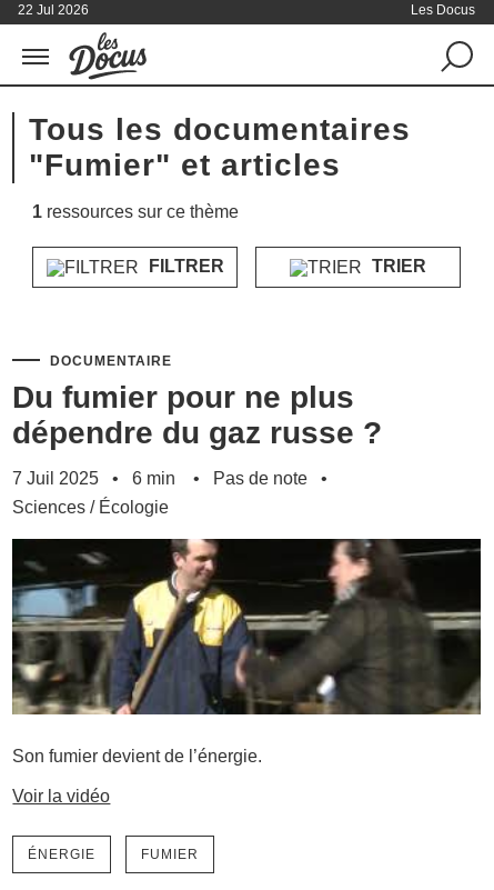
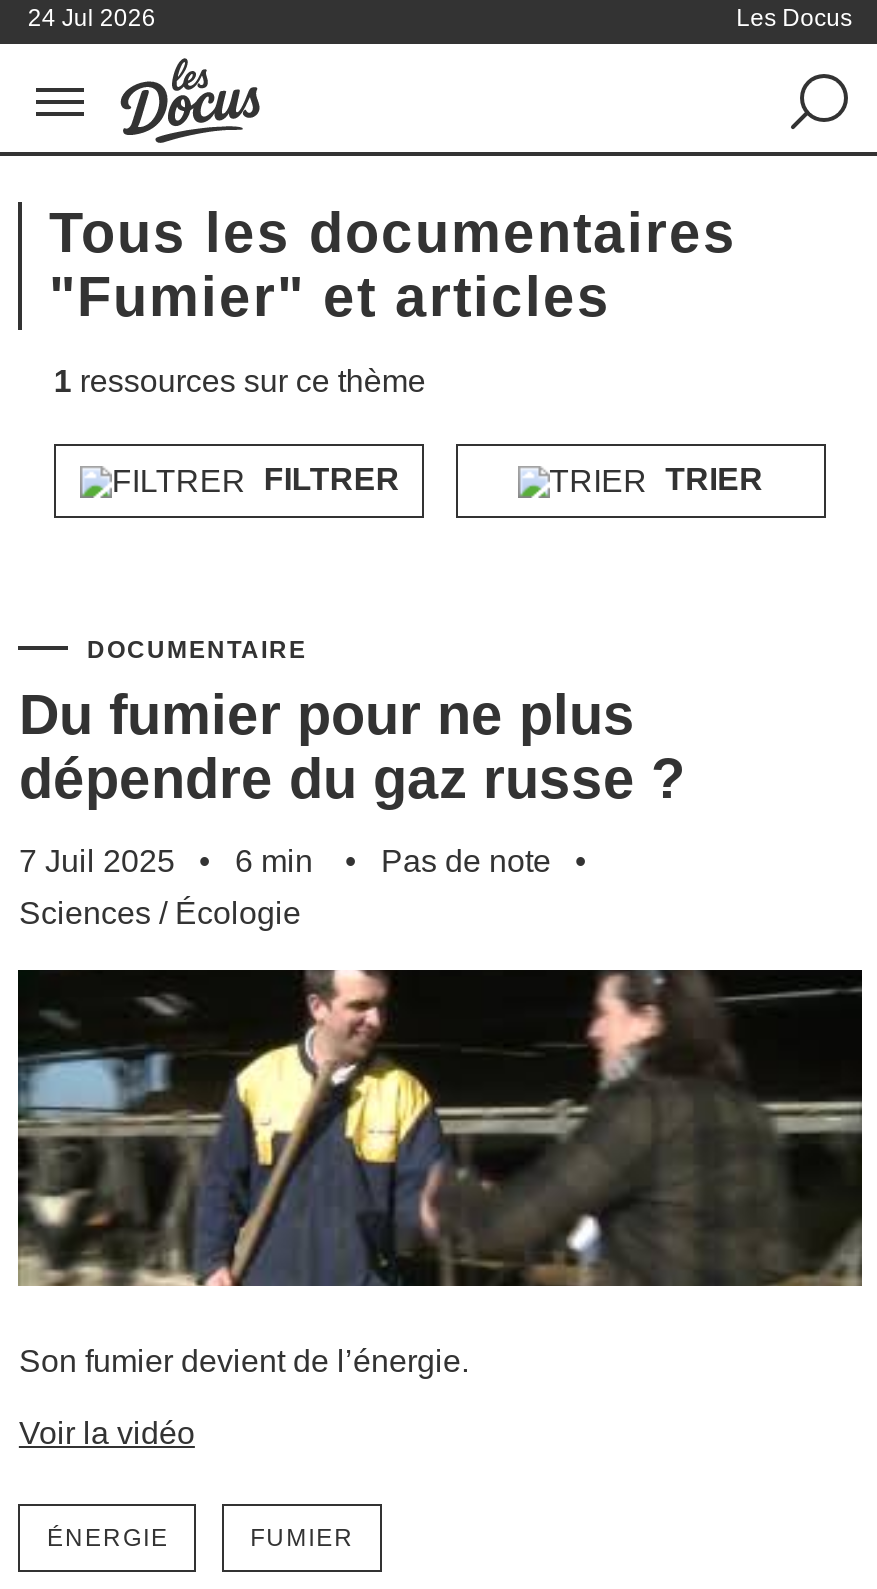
[18,2,89,18] 22 Jul 2026 -> [28,4,156,32] 24 Jul 2026

